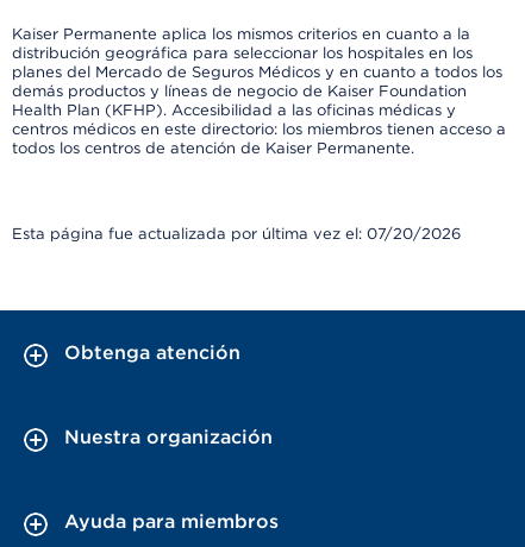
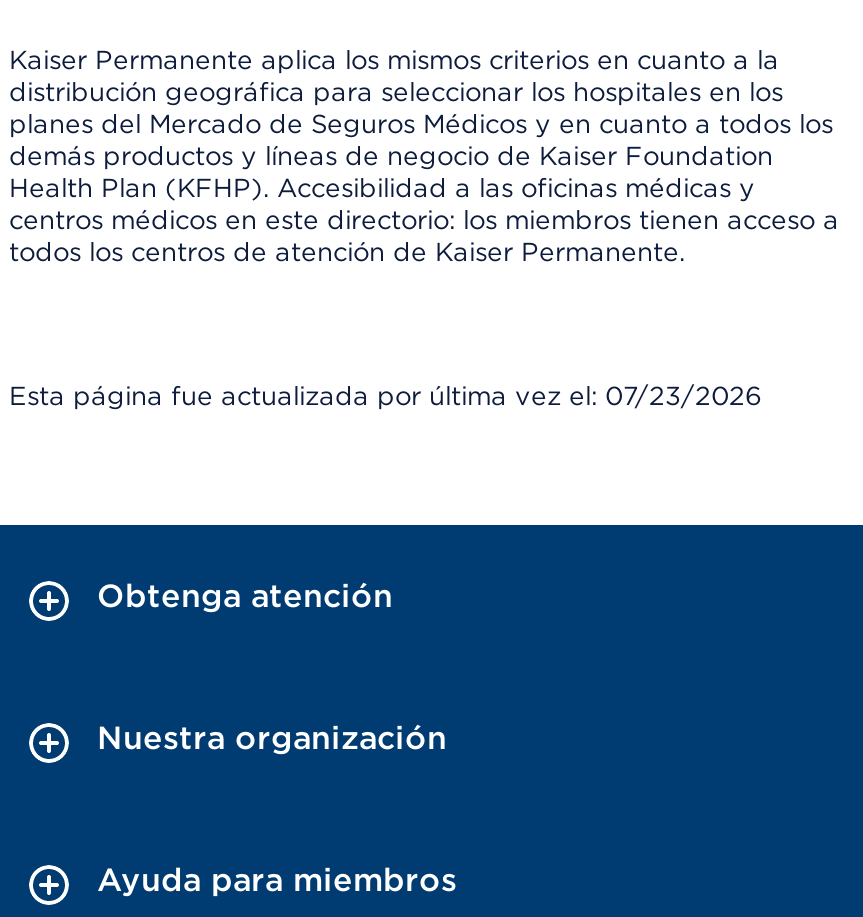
[12,225,461,243] Esta página fue actualizada por última vez el: 07/20/2026 -> [9,381,761,411] Esta página fue actualizada por última vez el: 07/23/2026

